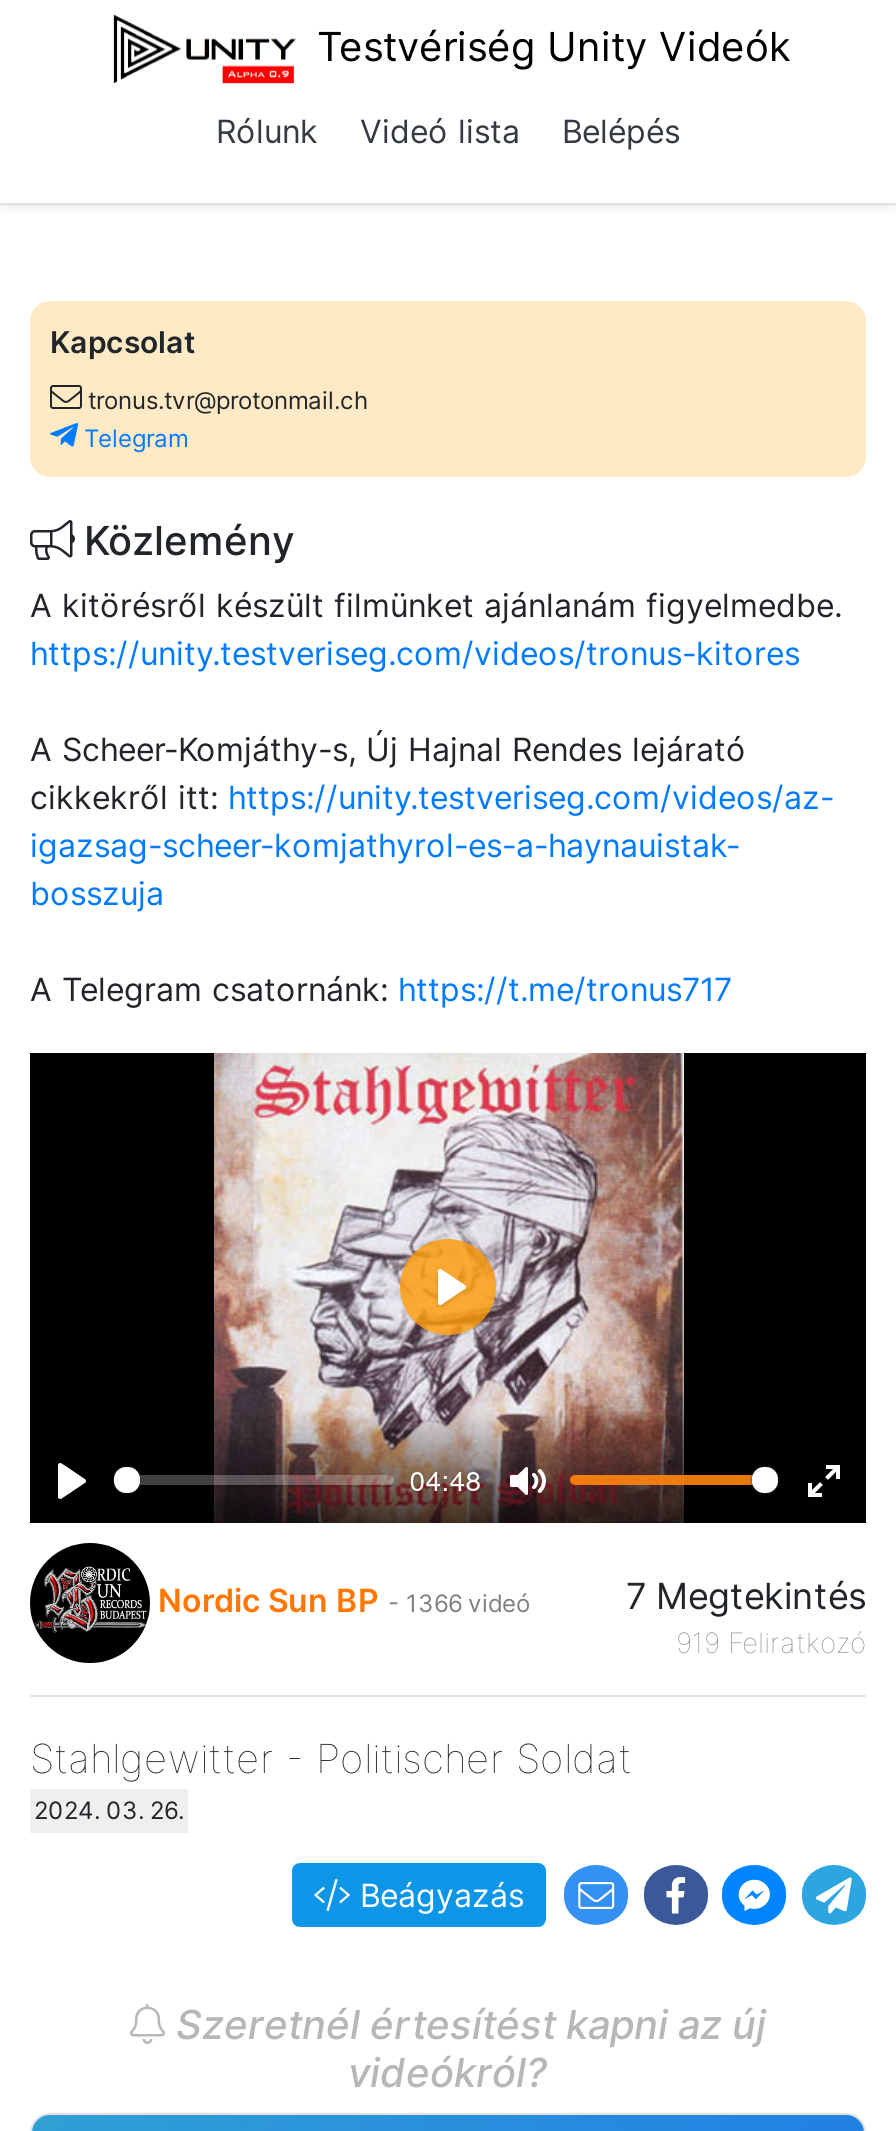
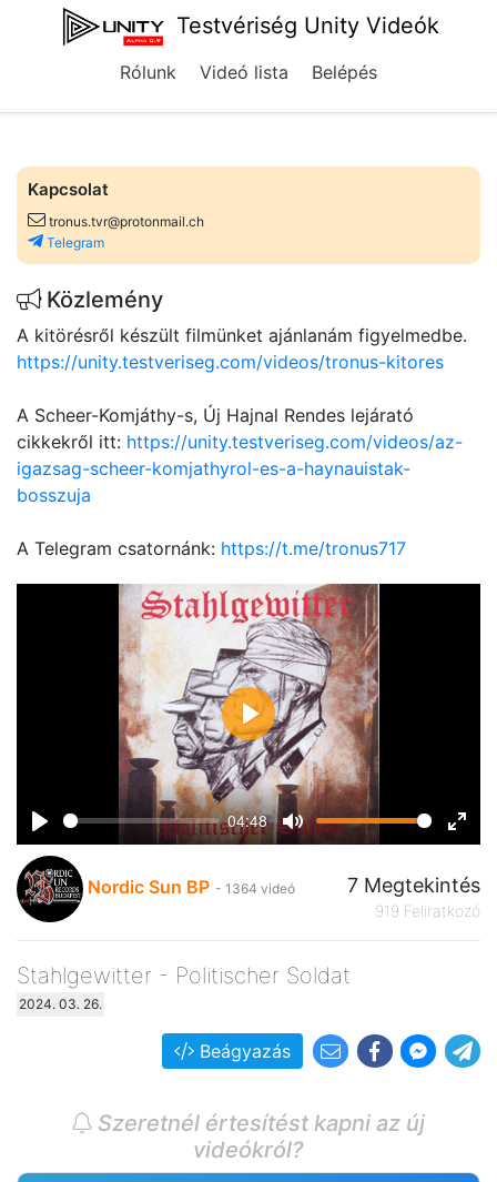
[158,1579,530,1619] Nordic Sun BP - 1366 videó -> [88,876,295,898] Nordic Sun BP - 1364 videó

